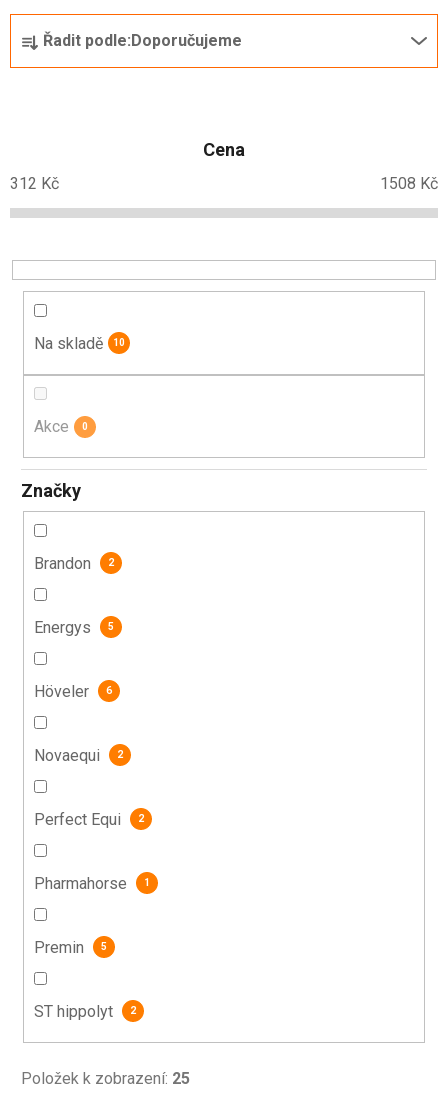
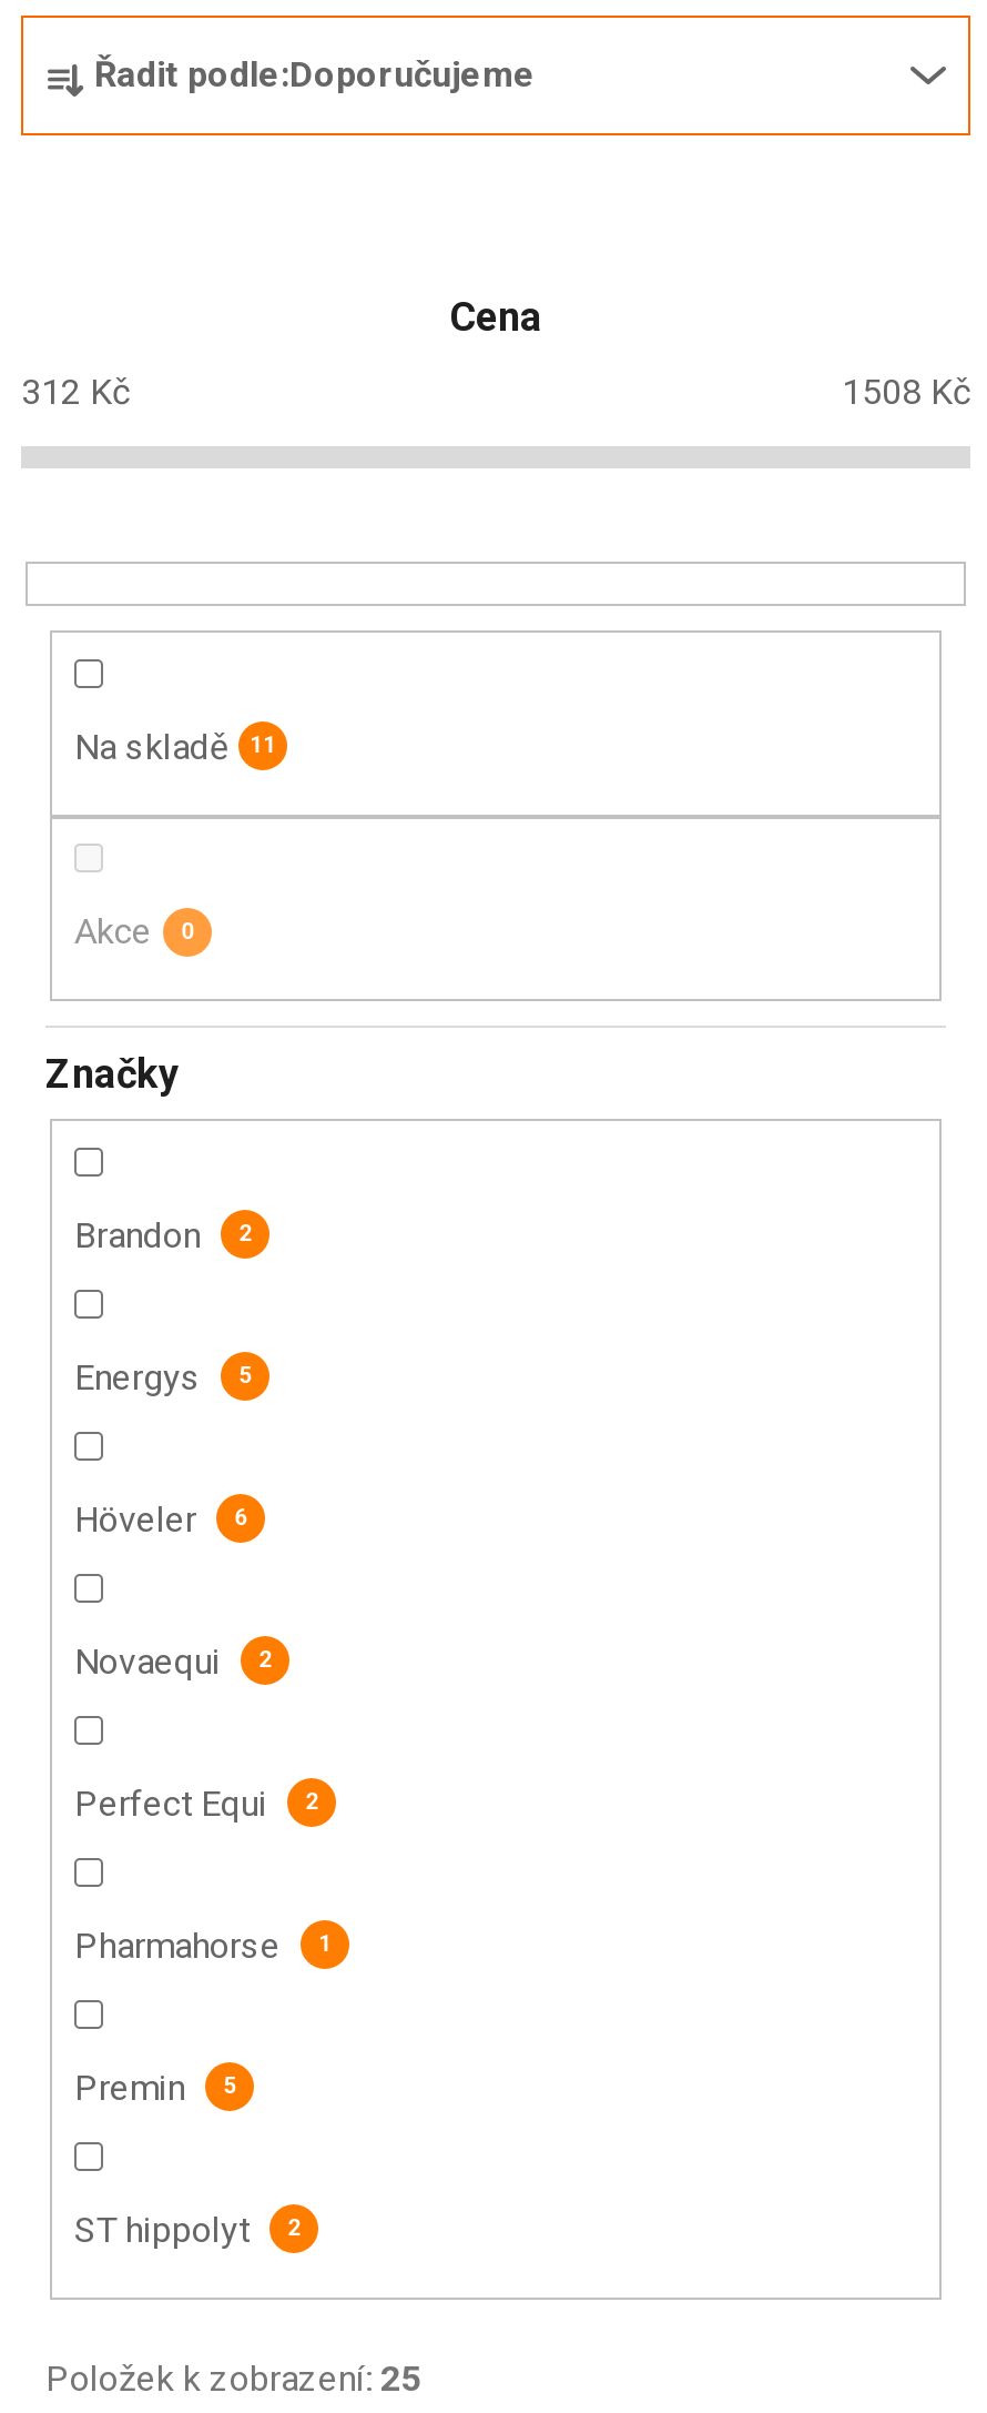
[113,337,125,348] 10 -> [250,733,277,757] 11

